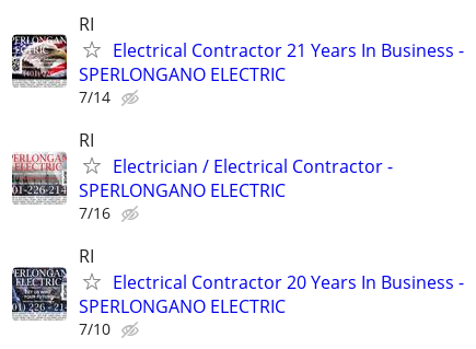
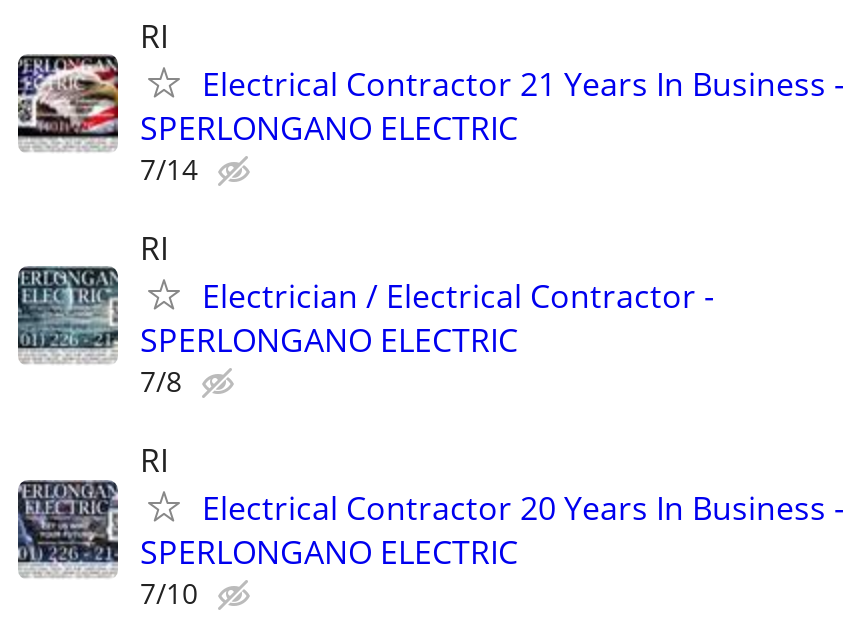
[11,150,111,223] [image] | 7/16 -> [16,264,182,400] [image] | 7/8

